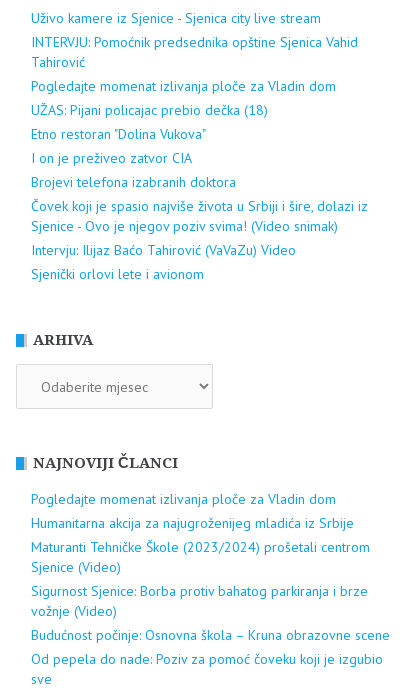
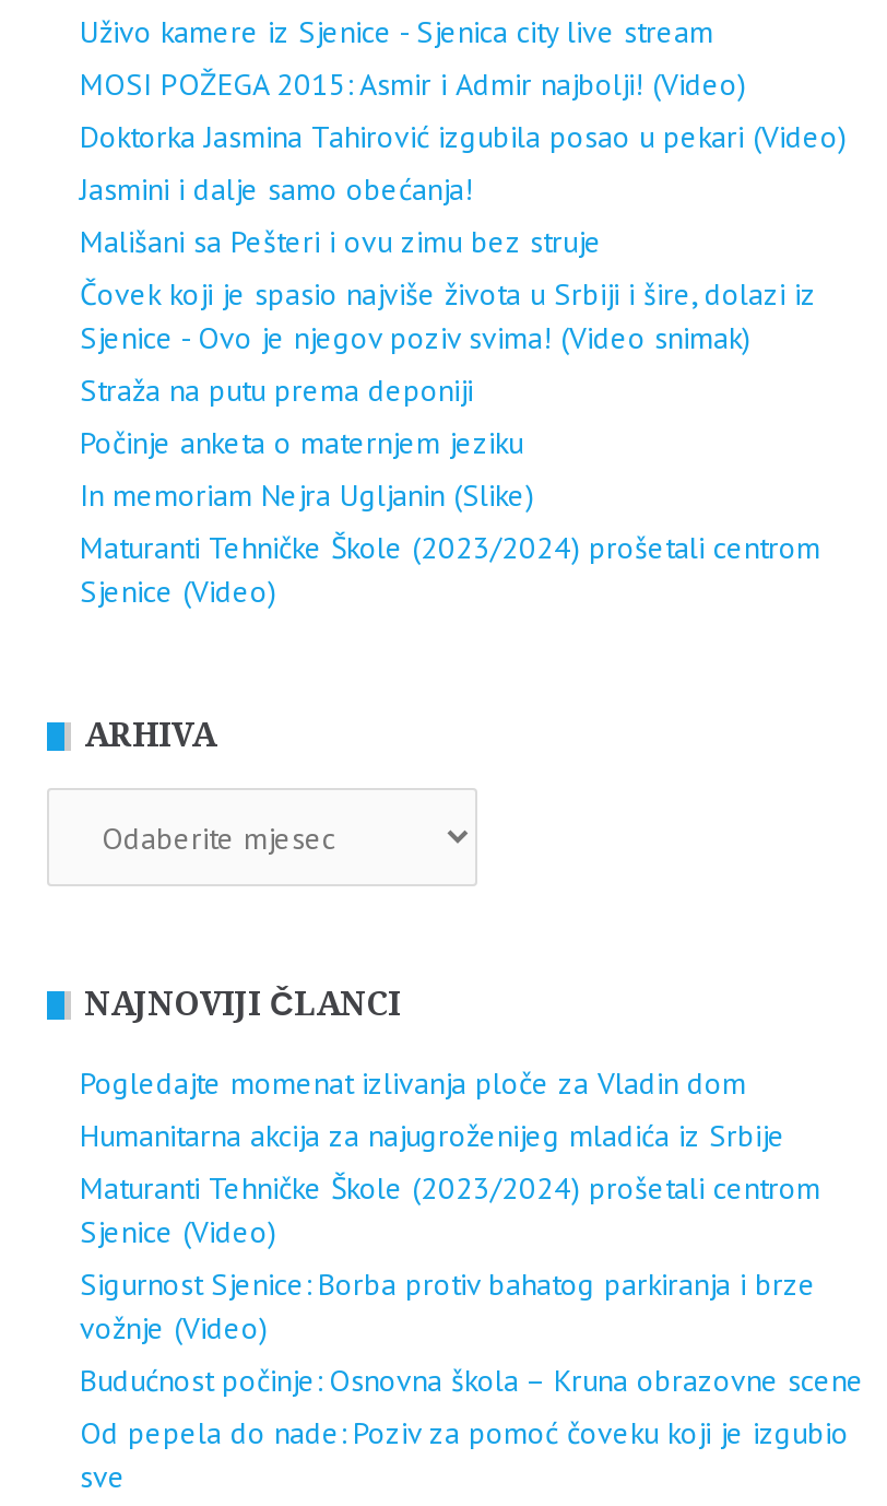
[31,33,358,191] INTERVJU: Pomoćnik predsednika opštine Sjenica Vahid | Tahirović | Pogledajte momenat izlivanja ploče za Vladin dom | UŽAS: Pijani policajac prebio dečka (18) | Etno restoran "Dolina Vukova" | I on je preživeo zatvor CIA | Brojevi telefona izabranih doktora -> [80,65,847,262] MOSI POŽEGA 2015: Asmir i Admir najbolji! (Video) | Doktorka Jasmina Tahirović izgubila posao u pekari (Video) | Jasmini i dalje samo obećanja! | Mališani sa Pešteri i ovu zimu bez struje
moved [31,197,368,235] -> [80,275,816,358]: Čovek koji je spasio najviše života u Srbiji i šire, dolazi iz | Sjenice - Ovo je njegov poziv svima! (Video snimak)
[31,241,296,283] Intervju: Ilijaz Baćo Tahirović (VaVaZu) Video | Sjenički orlovi lete i avionom -> [80,371,820,611] Straža na putu prema deponiji | Počinje anketa o maternjem jeziku | In memoriam Nejra Ugljanin (Slike) | Maturanti Tehničke Škole (2023/2024) prošetali centrom | Sjenice (Video)

